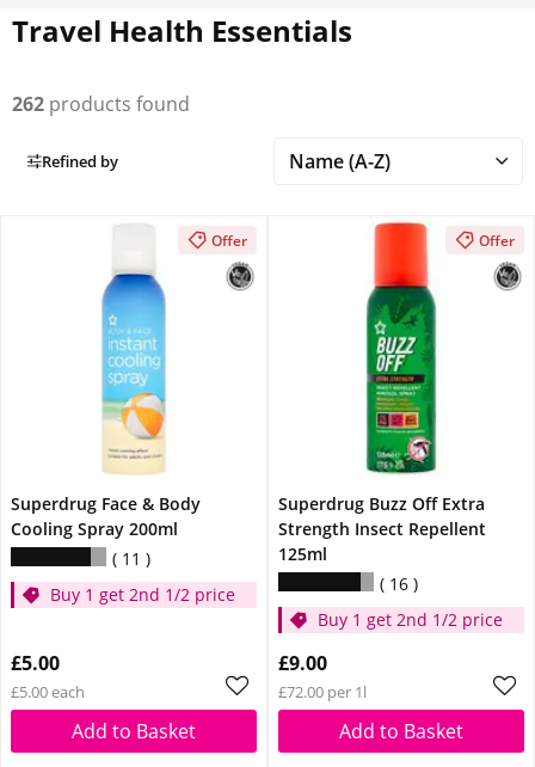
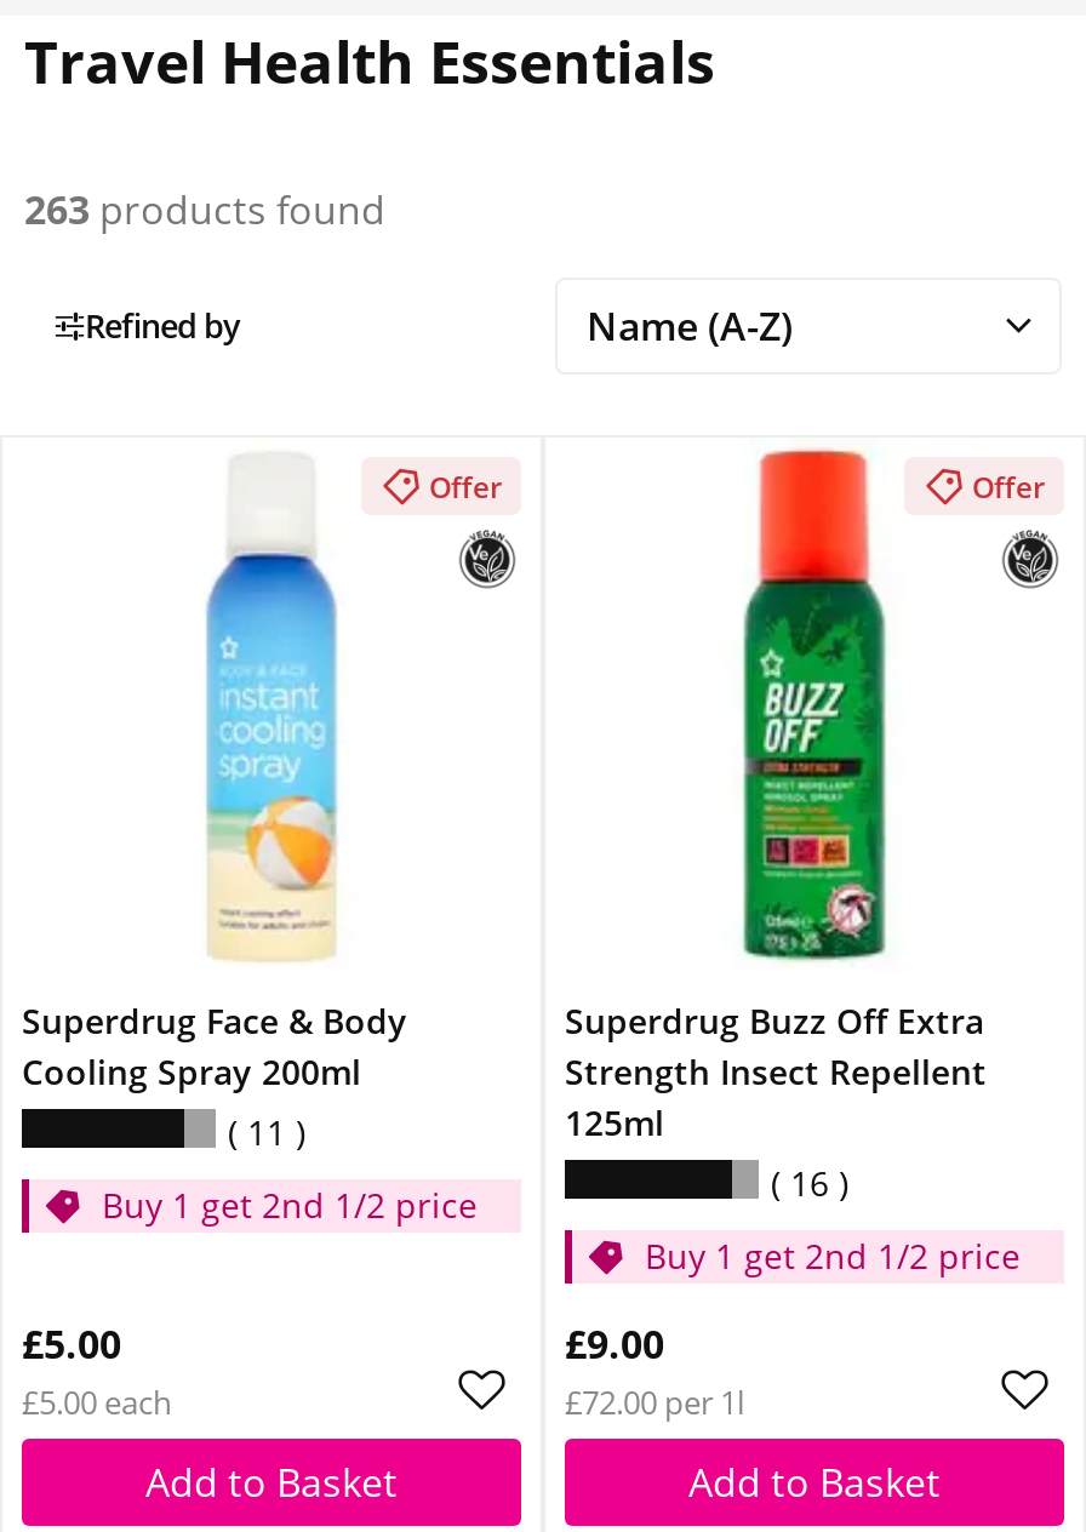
[12,91,190,117] 262 products found -> [24,183,385,236] 263 products found

